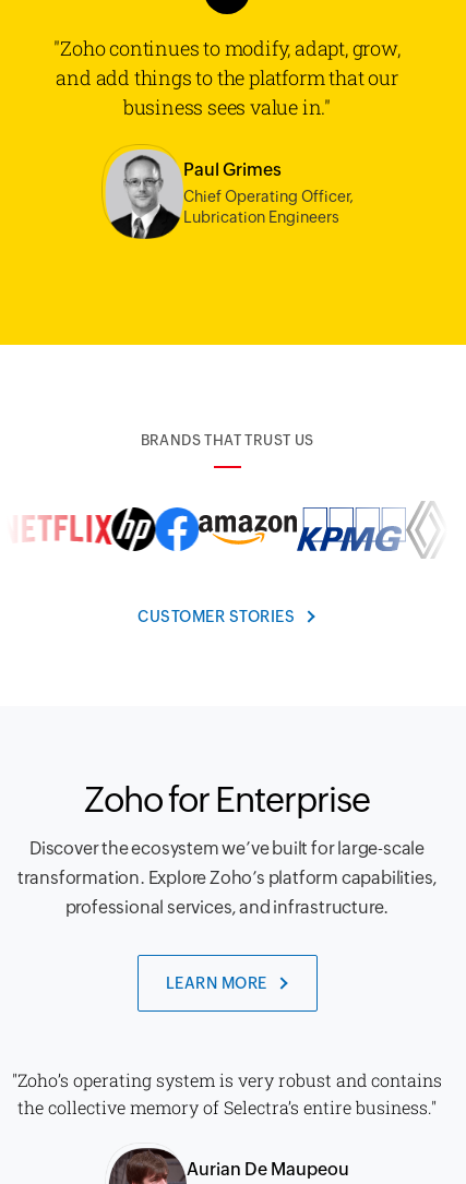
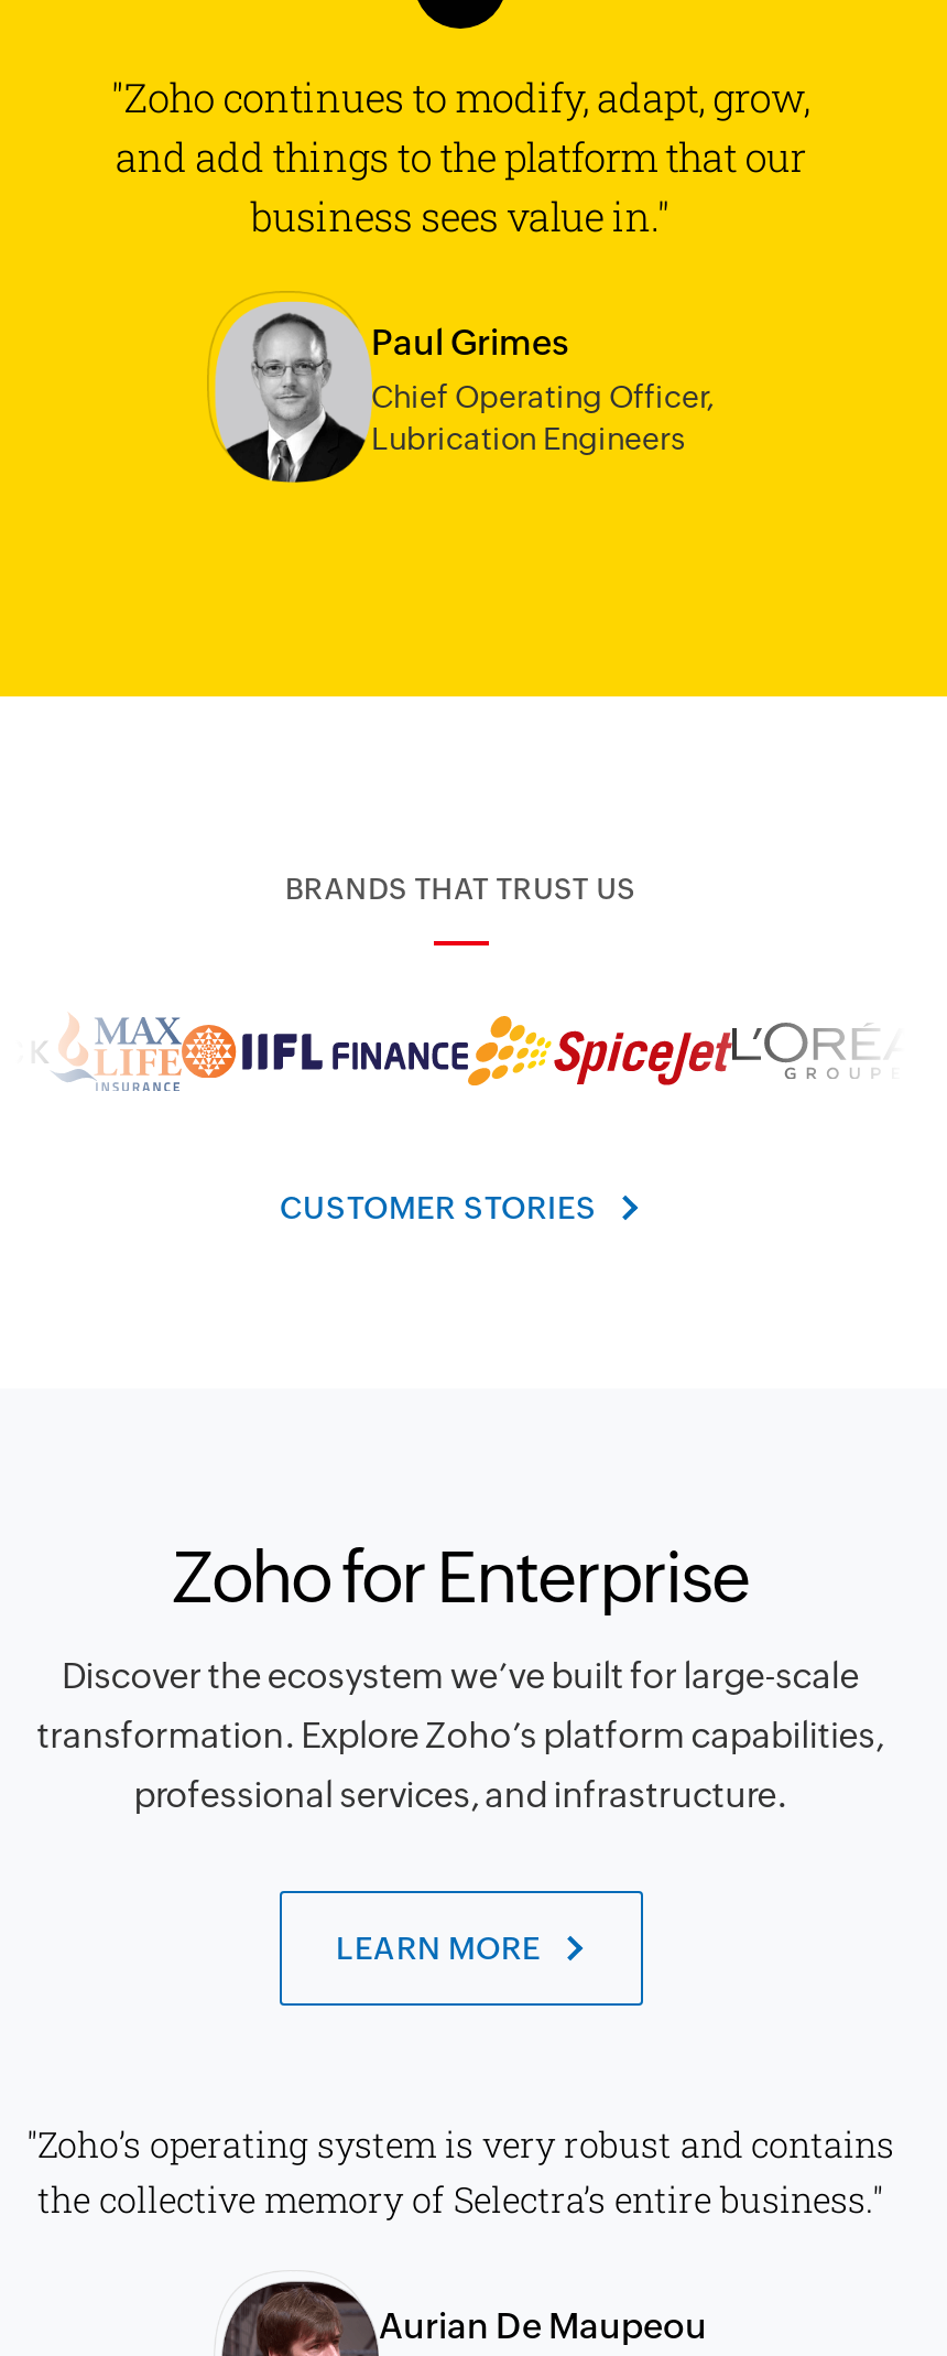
[23,501,433,559] [image] -> [51,1014,821,1091] [image]

